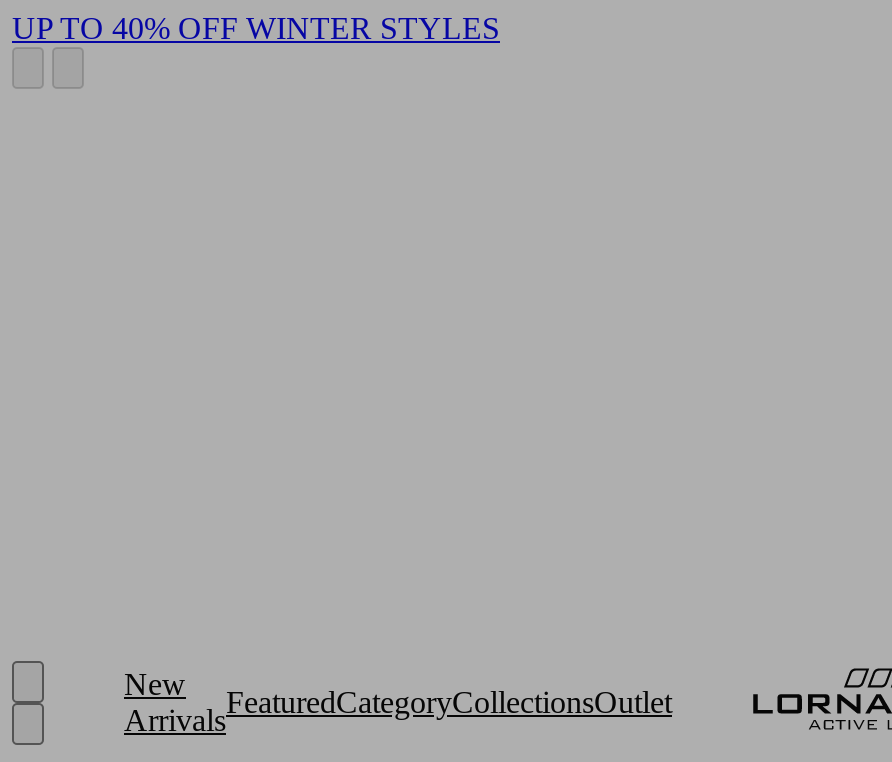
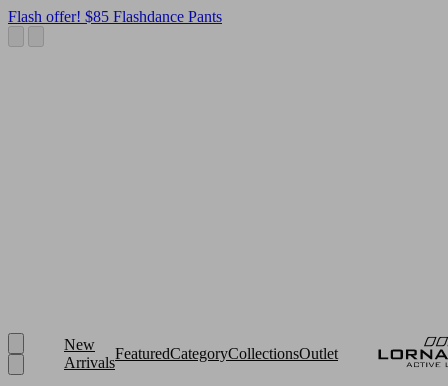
[12,11,500,45] UP TO 40% OFF WINTER STYLES -> [8,8,222,25] Flash offer! $85 Flashdance Pants

